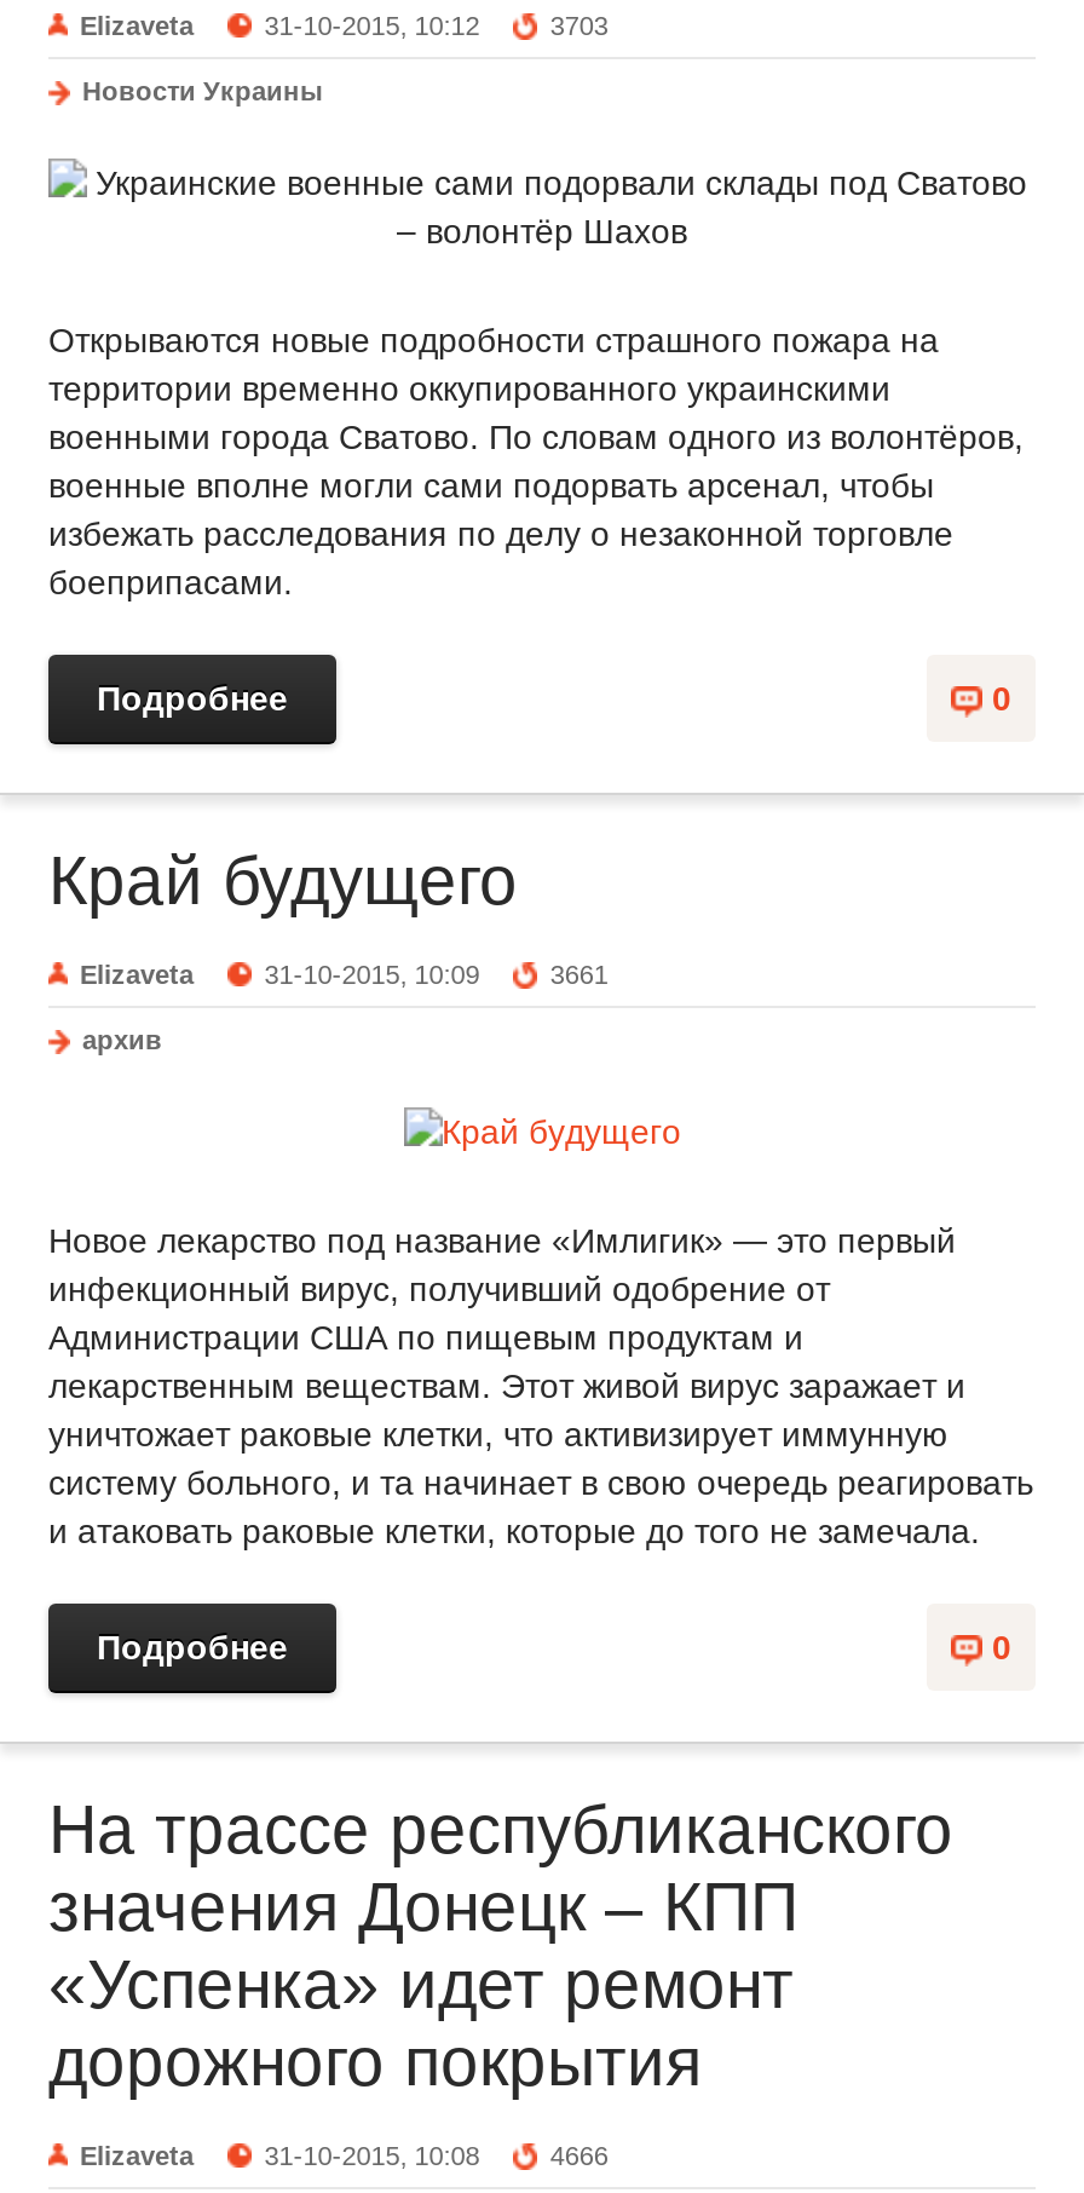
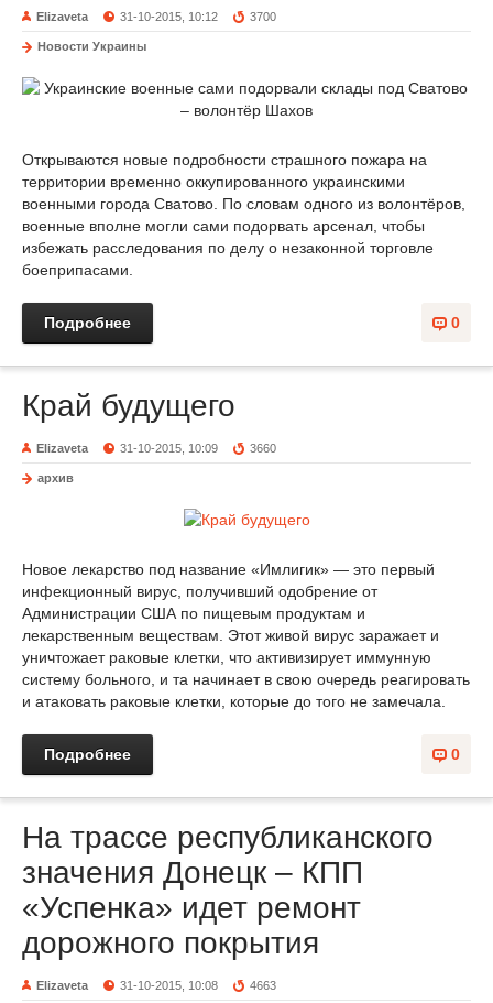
[550,11,608,40] 3703 -> [250,10,277,23] 3700
[550,960,608,989] 3661 -> [250,441,277,455] 3660
[550,2141,608,2170] 4666 -> [250,979,277,992] 4663

